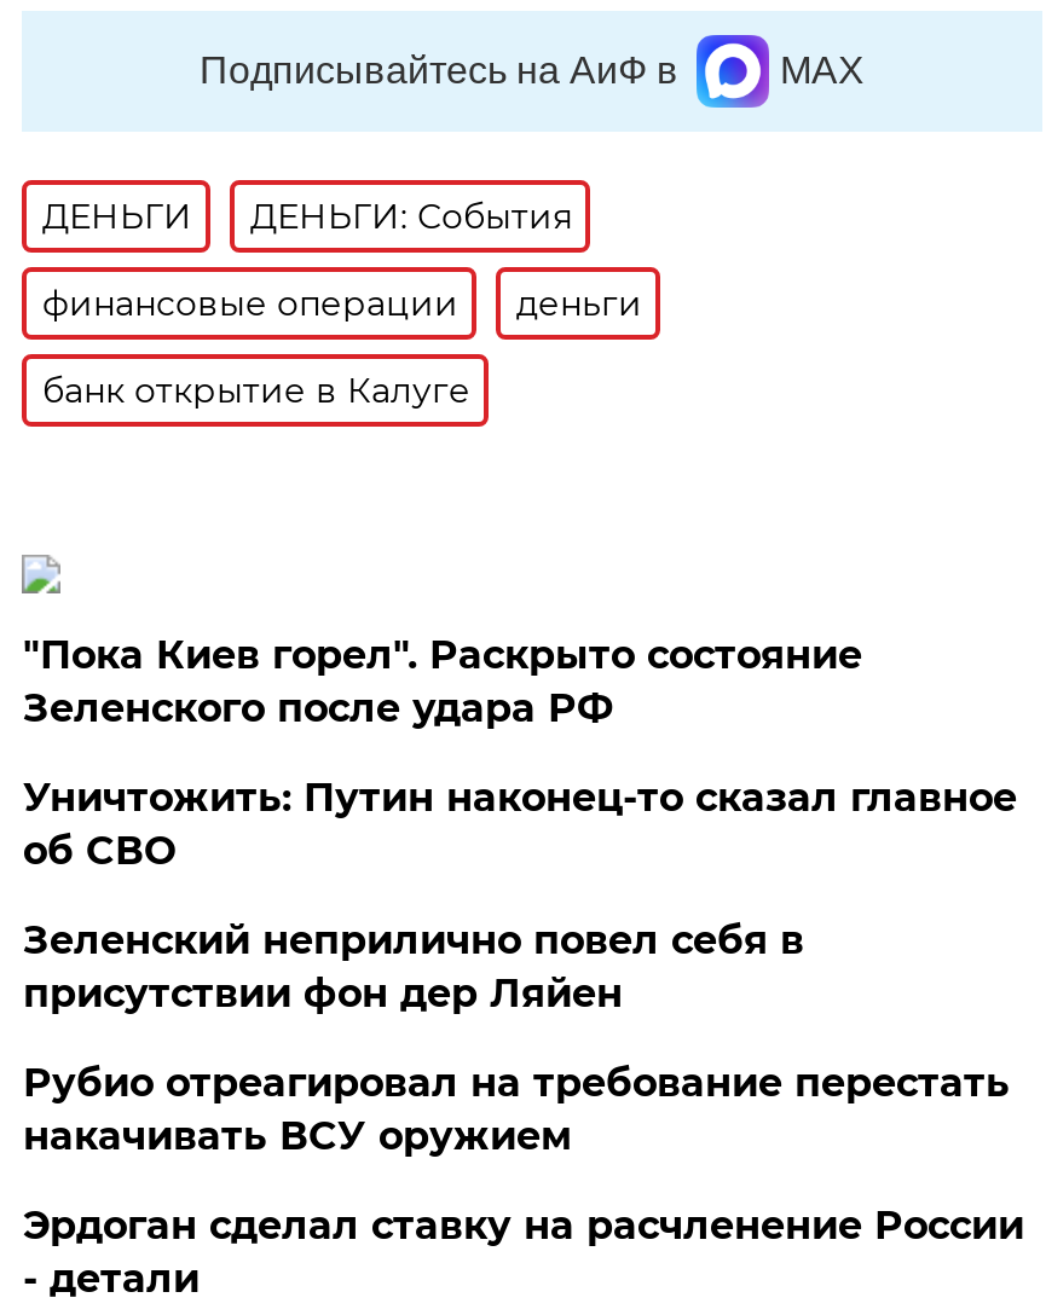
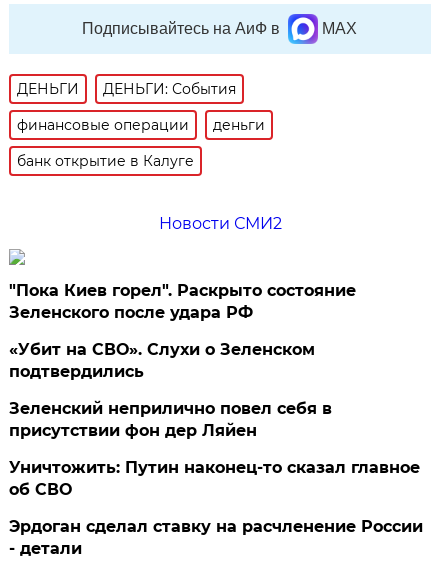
none -> [159,214,282,233] Новости СМИ2
none -> [9,340,315,381] «Убит на СВО». Слухи о Зеленском | подтвердились
moved [23,775,1017,874] -> [9,458,420,499]: Уничтожить: Путин наконец-то сказал главное | об СВО
[23,1060,1009,1159] Рубио отреагировал на требование перестать | накачивать ВСУ оружием -> none

